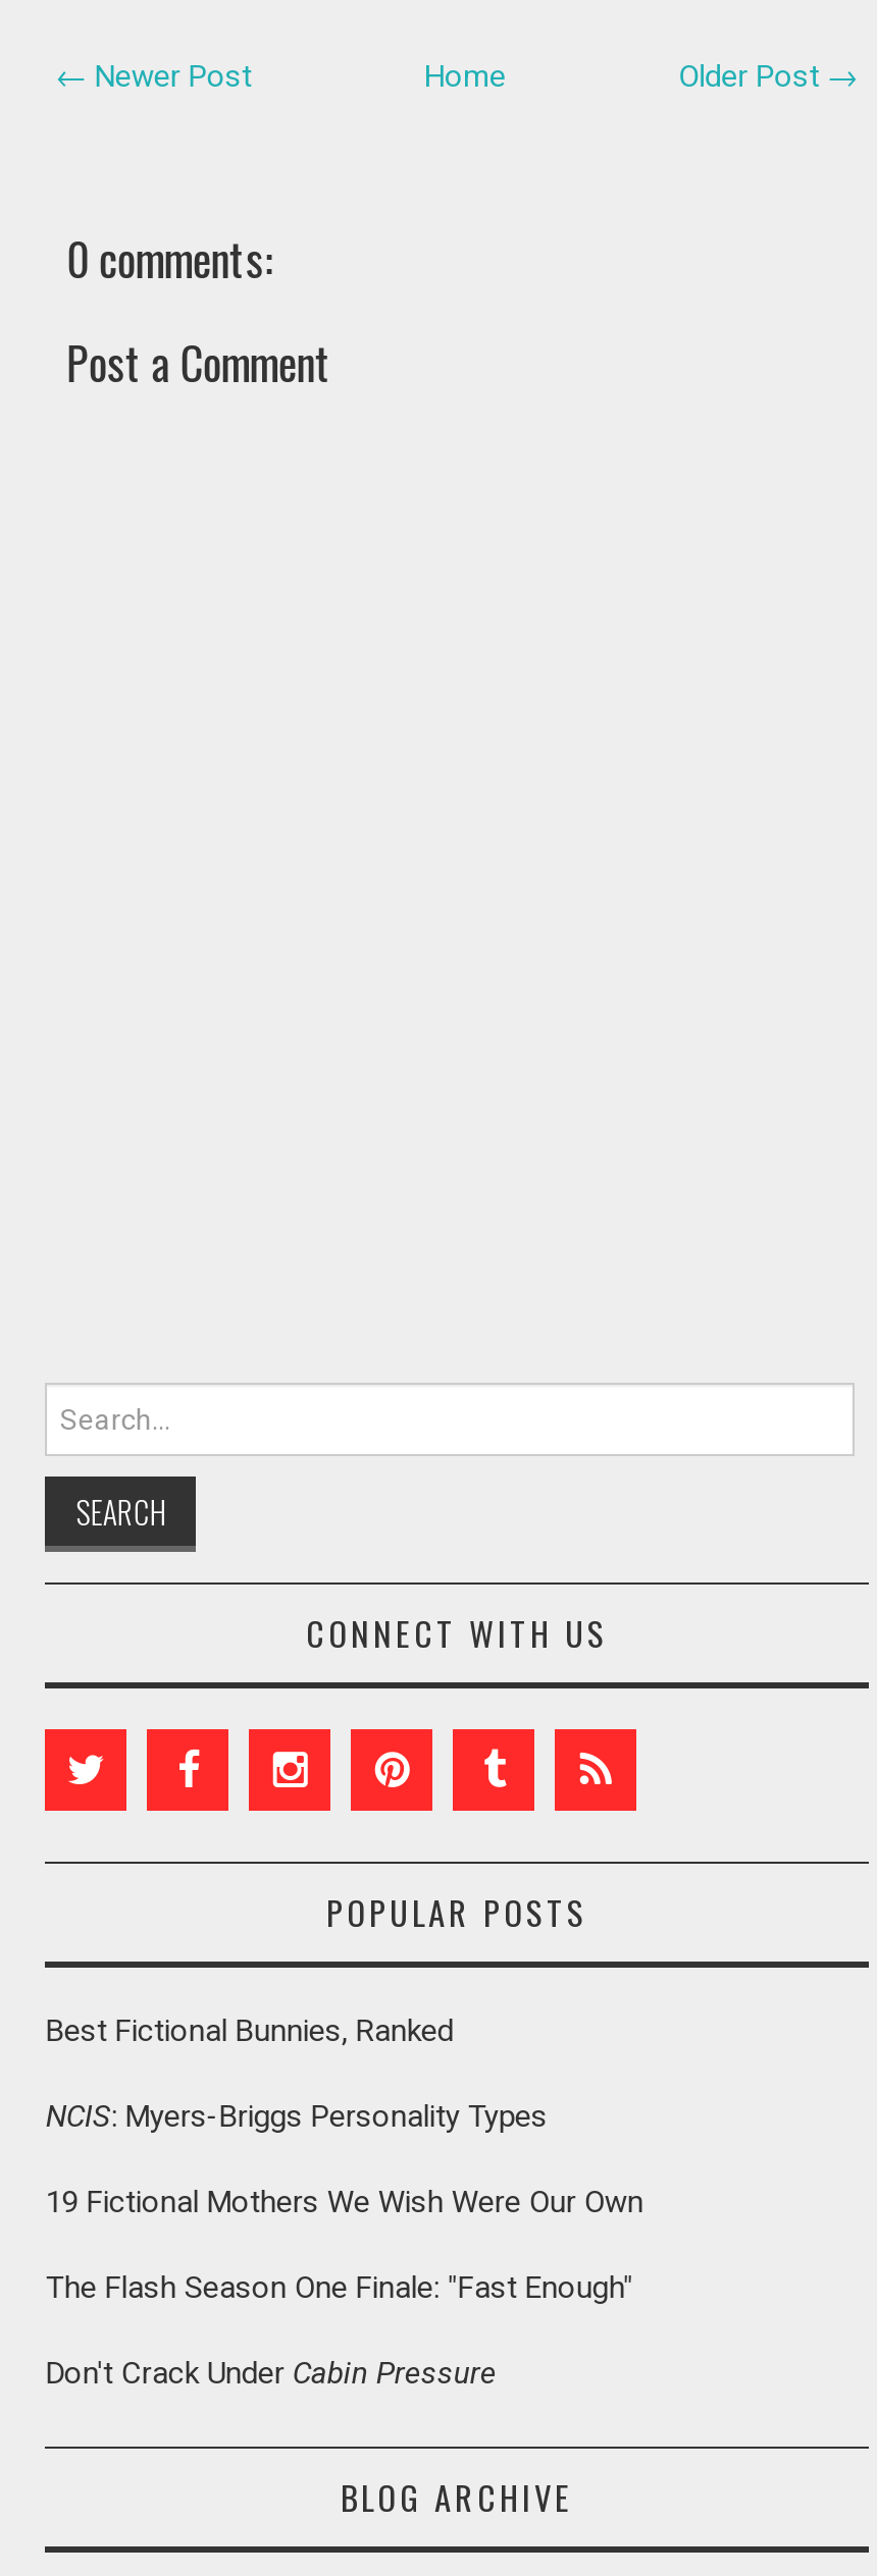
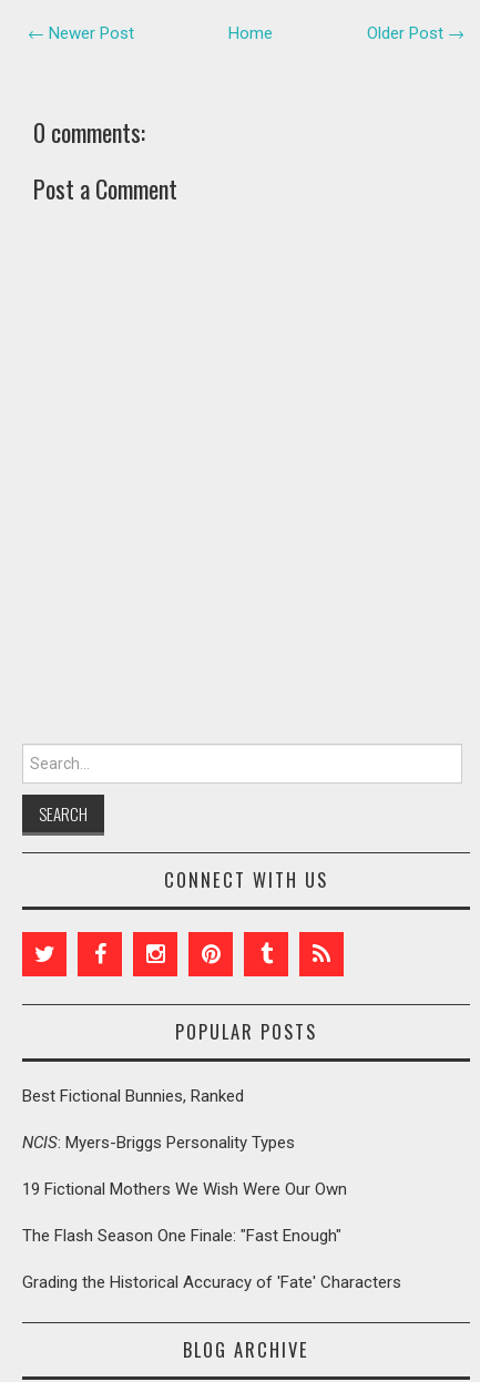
[46,2355,496,2392] Don't Crack Under Cabin Pressure -> [23,1272,402,1292] Grading the Historical Accuracy of 'Fate' Characters

